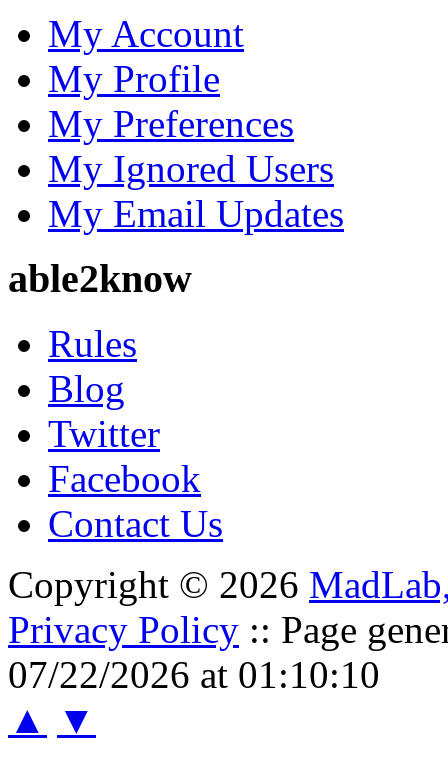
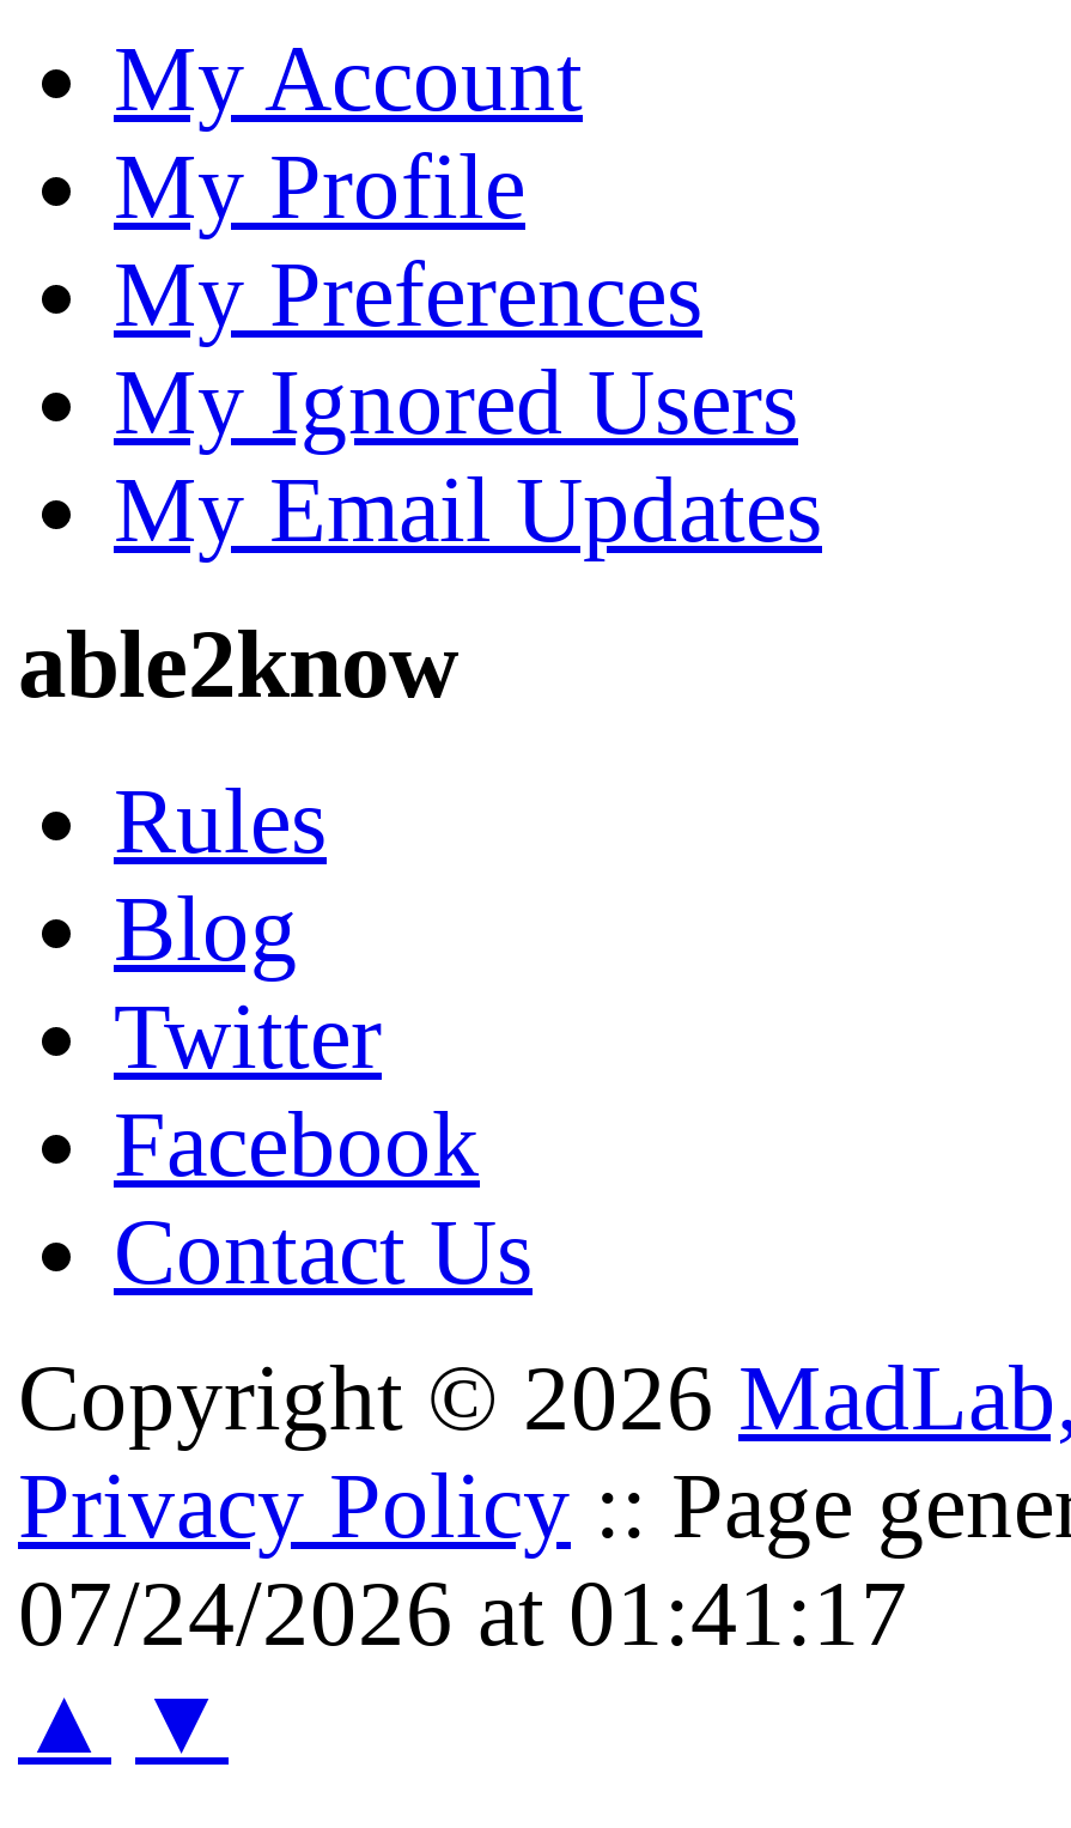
[8,653,380,696] 07/22/2026 at 01:10:10 -> [18,1560,908,1663] 07/24/2026 at 01:41:17

